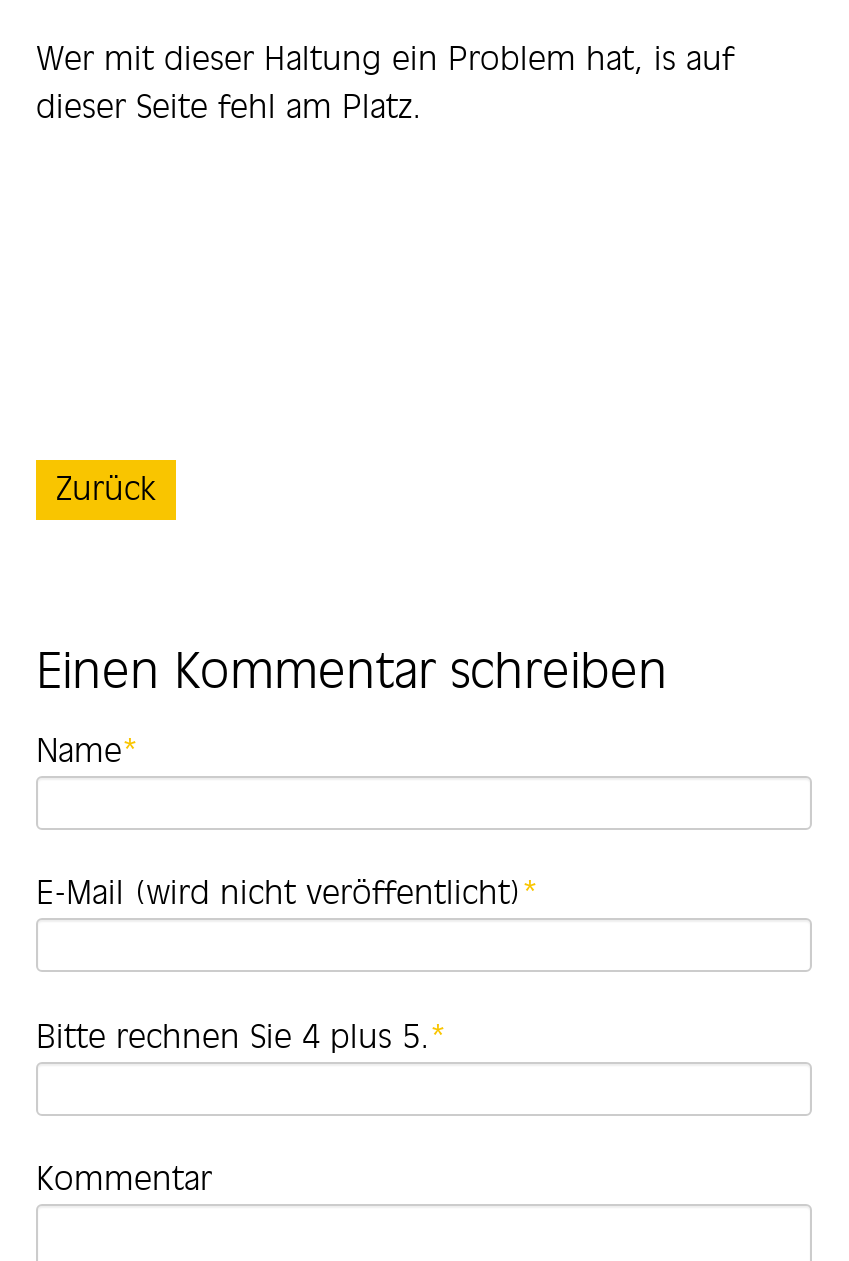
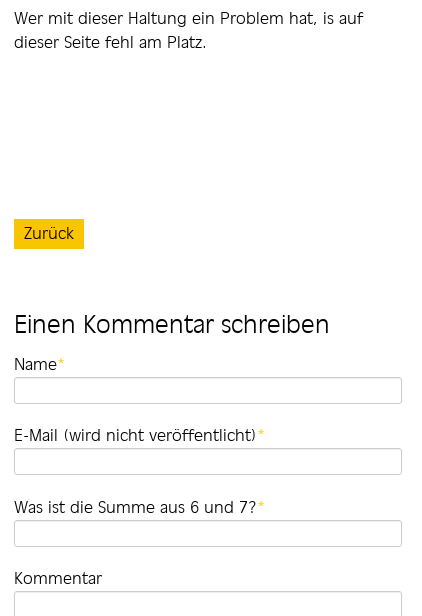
[36,1021,446,1053] Bitte rechnen Sie 4 plus 5. * -> [14,499,265,515] Was ist die Summe aus 6 und 7? *

